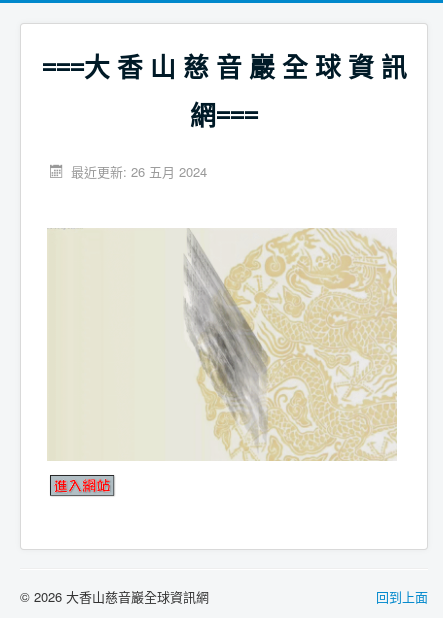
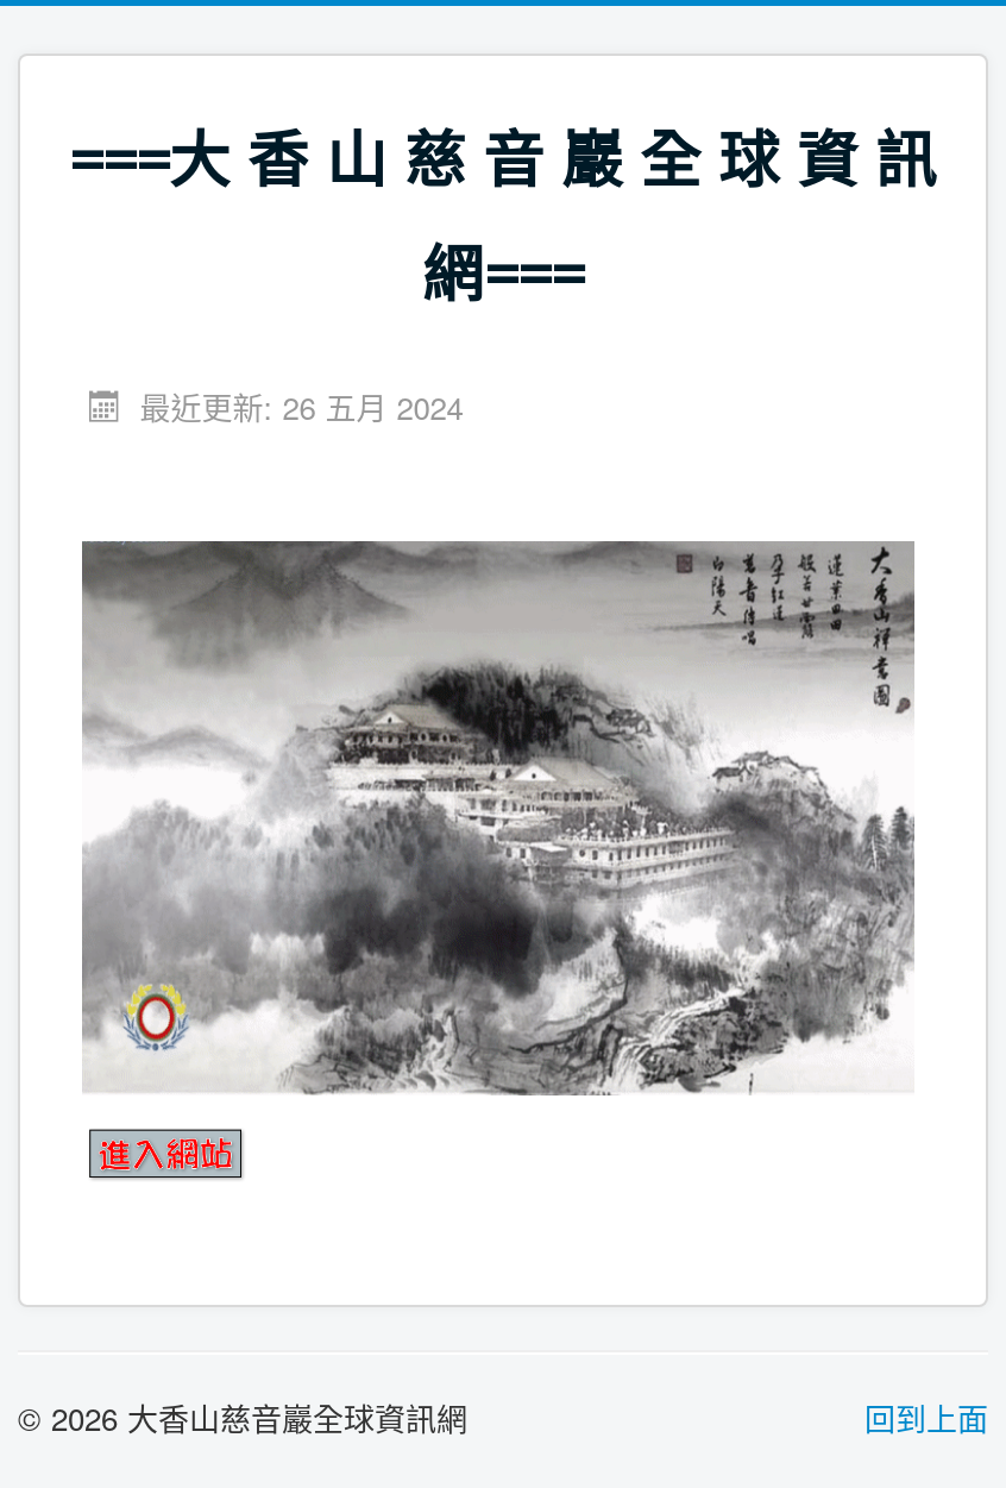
[47,228,398,461] [image] -> [80,539,917,1095] [image]

